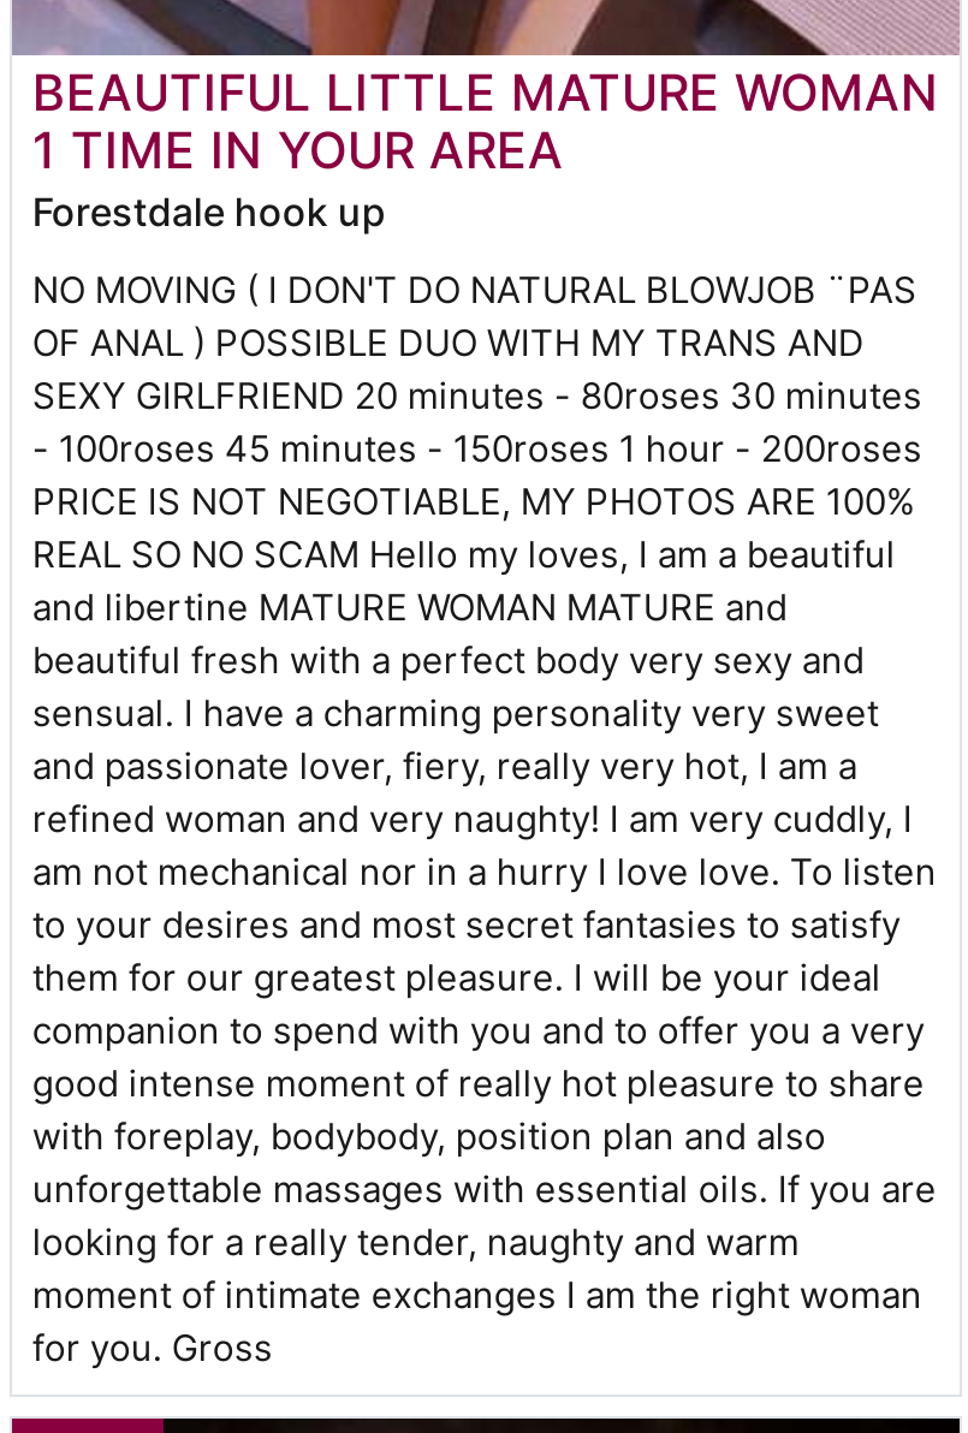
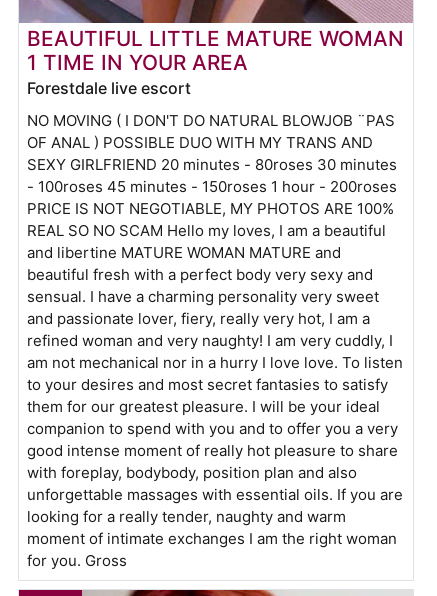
[32,188,386,236] Forestdale hook up -> [27,78,191,98] Forestdale live escort

